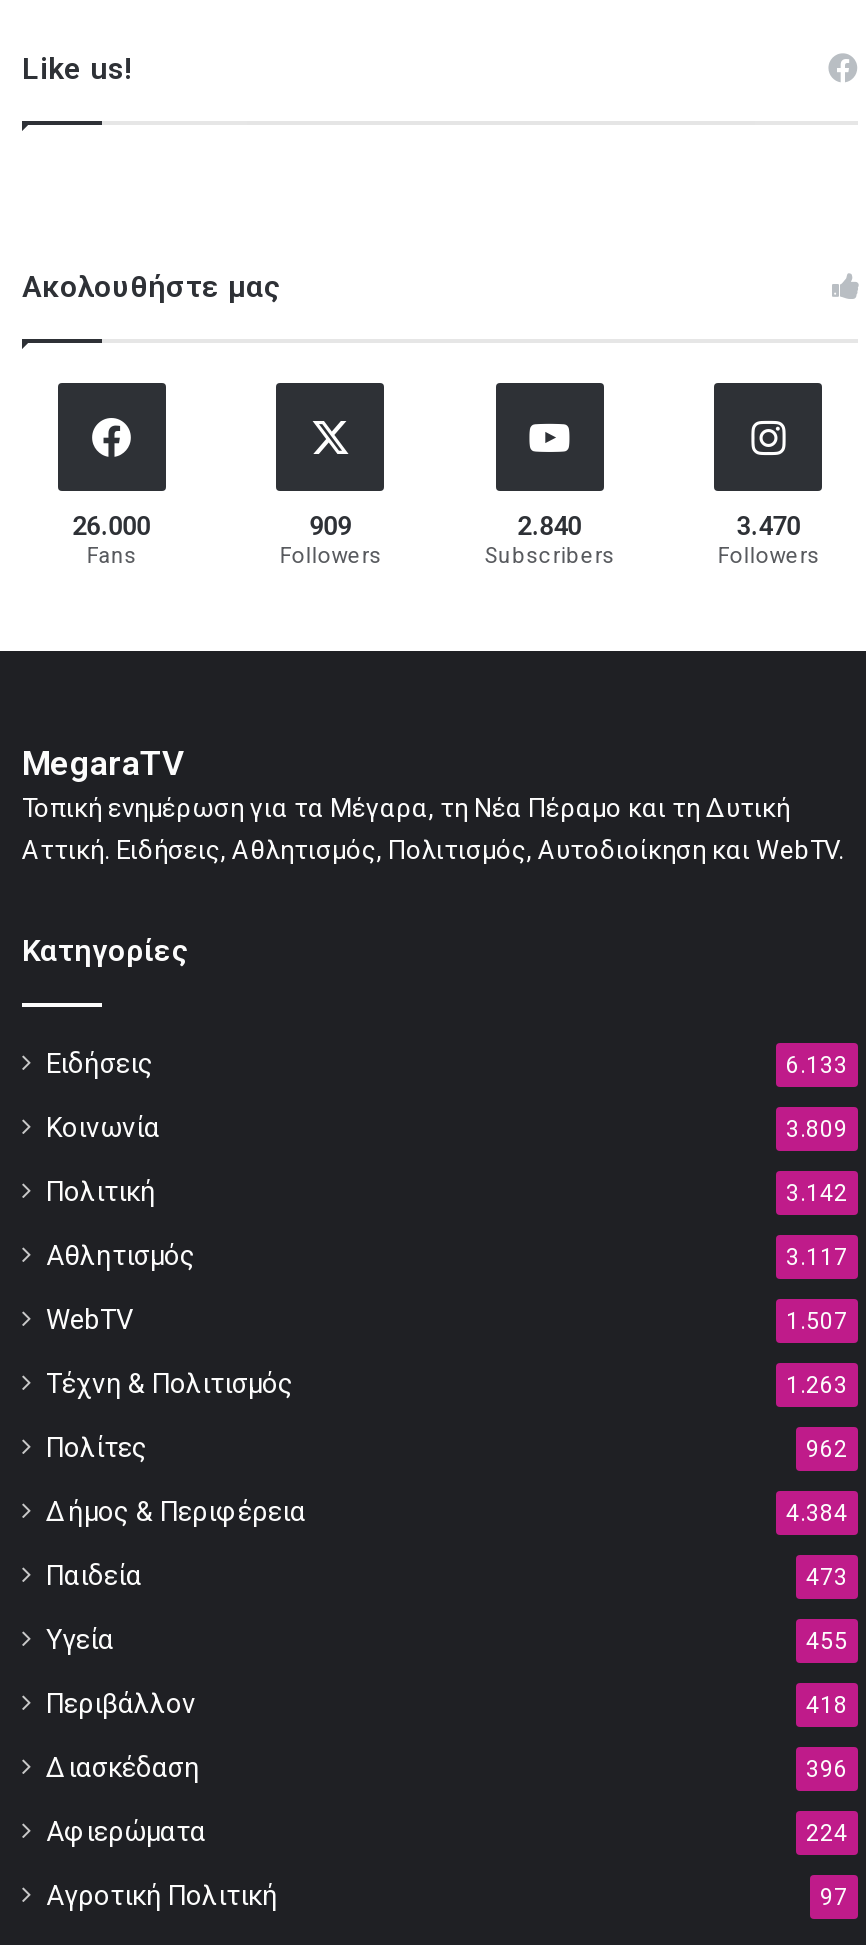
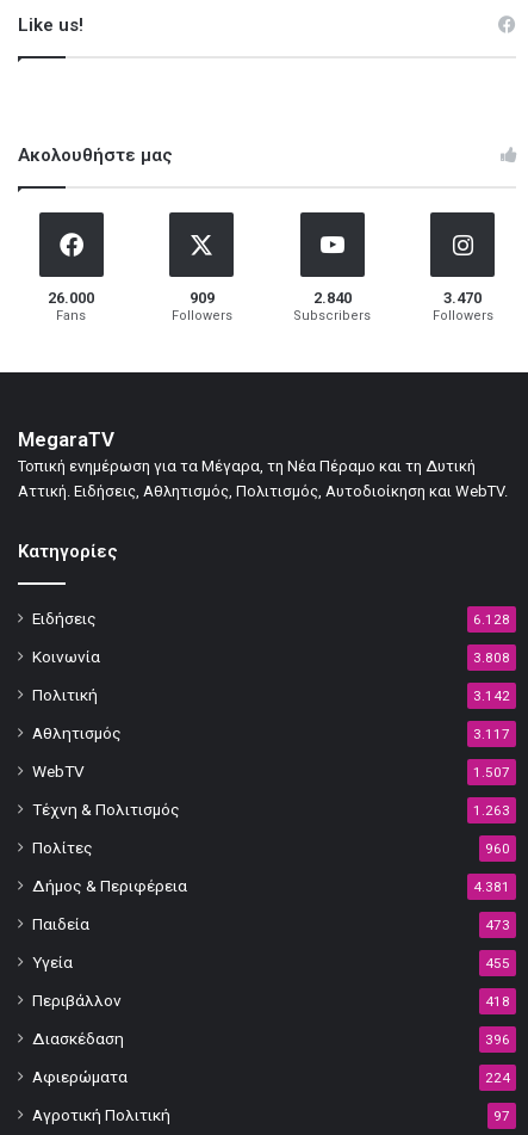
[786,1050,848,1078] 6.133 -> [473,611,510,627] 6.128
[786,1114,848,1142] 3.809 -> [473,649,510,665] 3.808
[806,1434,848,1462] 962 -> [485,840,510,856] 960
[786,1498,848,1526] 4.384 -> [473,878,510,895] 4.381

